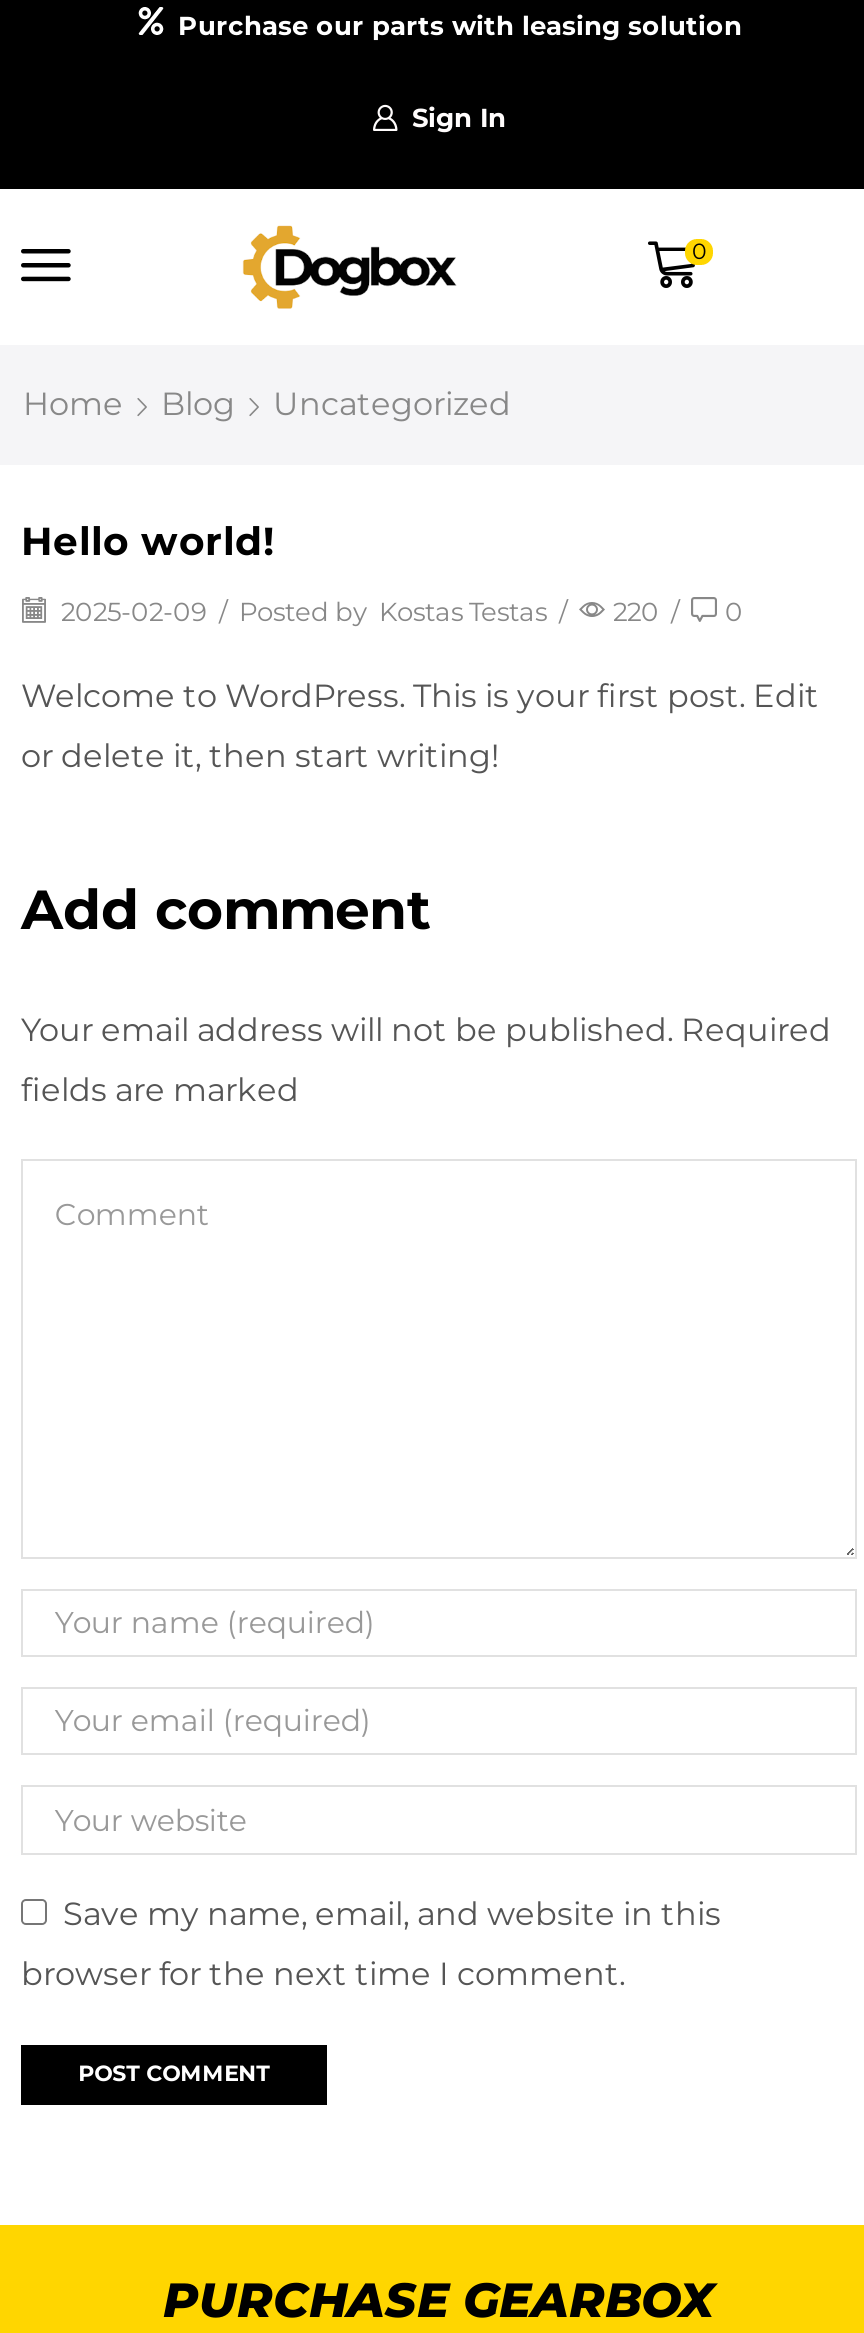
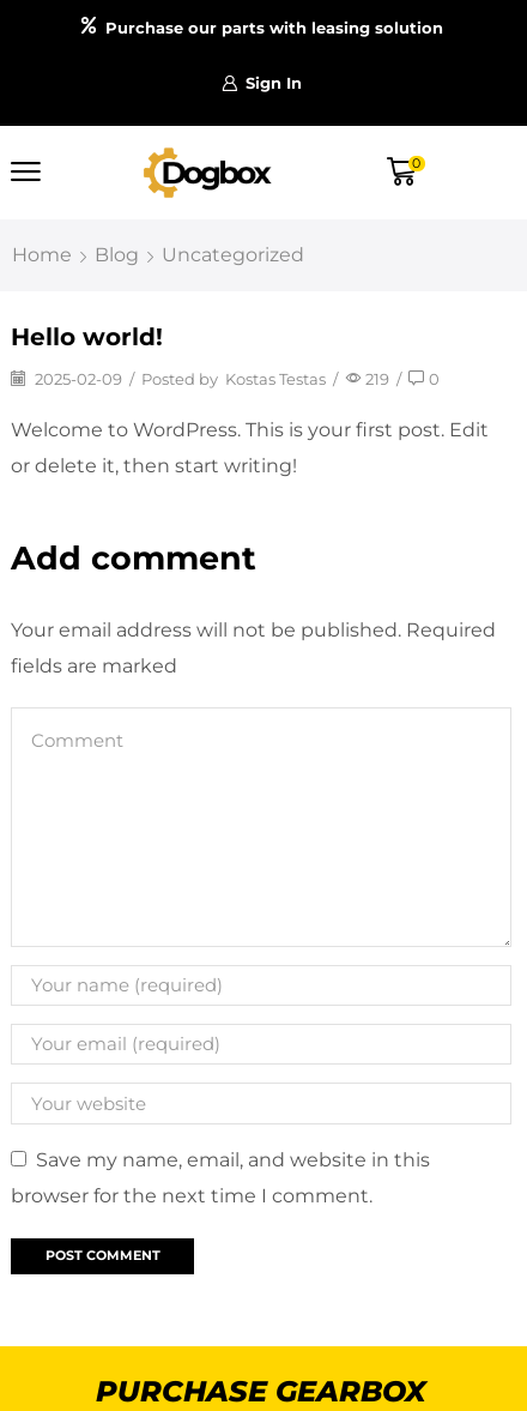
[613,595,679,627] 220 / -> [365,369,401,389] 219 /

